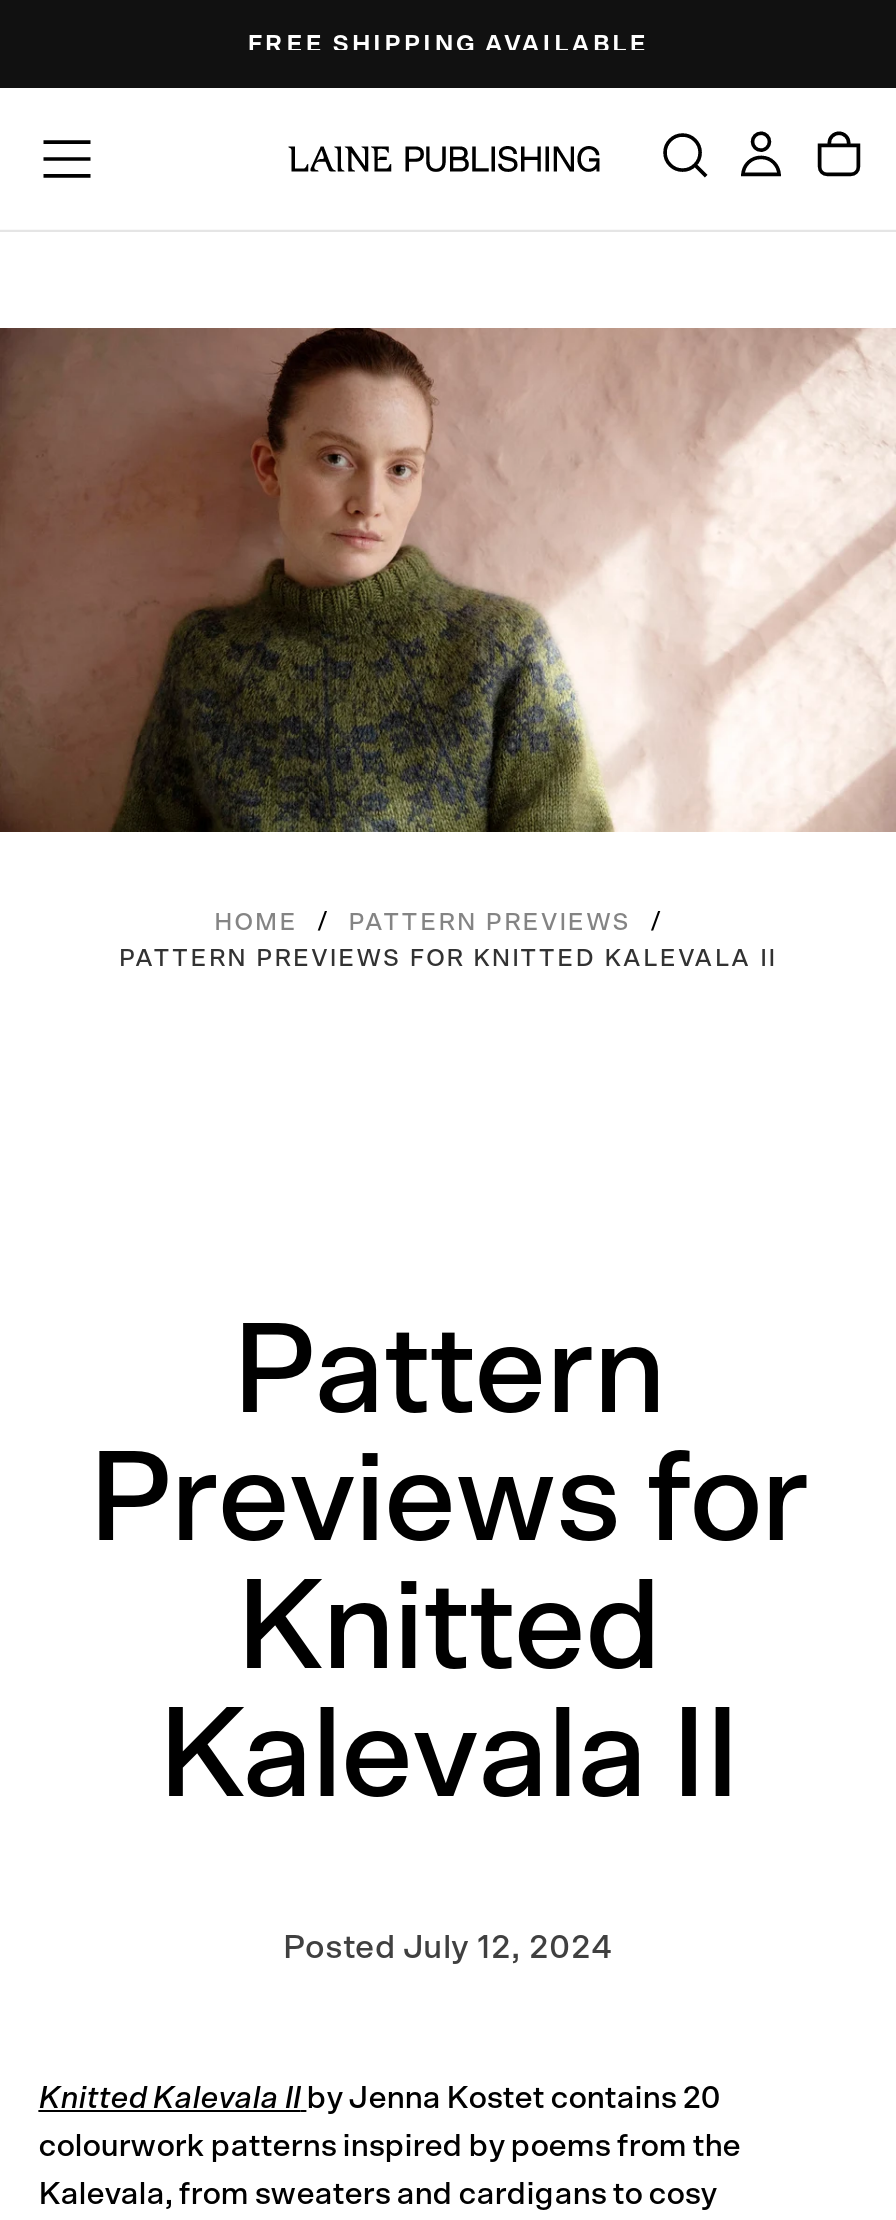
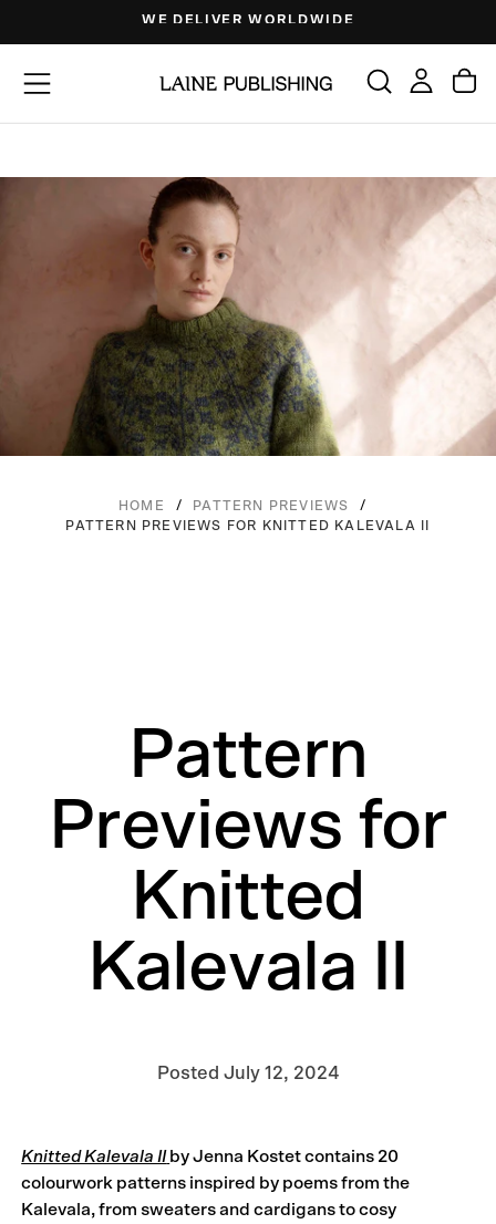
[248,32,649,56] FREE SHIPPING AVAILABLE -> [142,13,355,26] WE DELIVER WORLDWIDE

